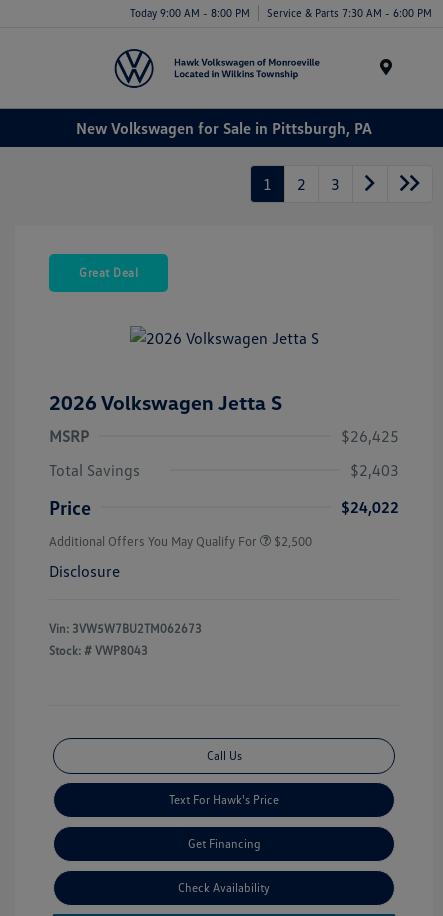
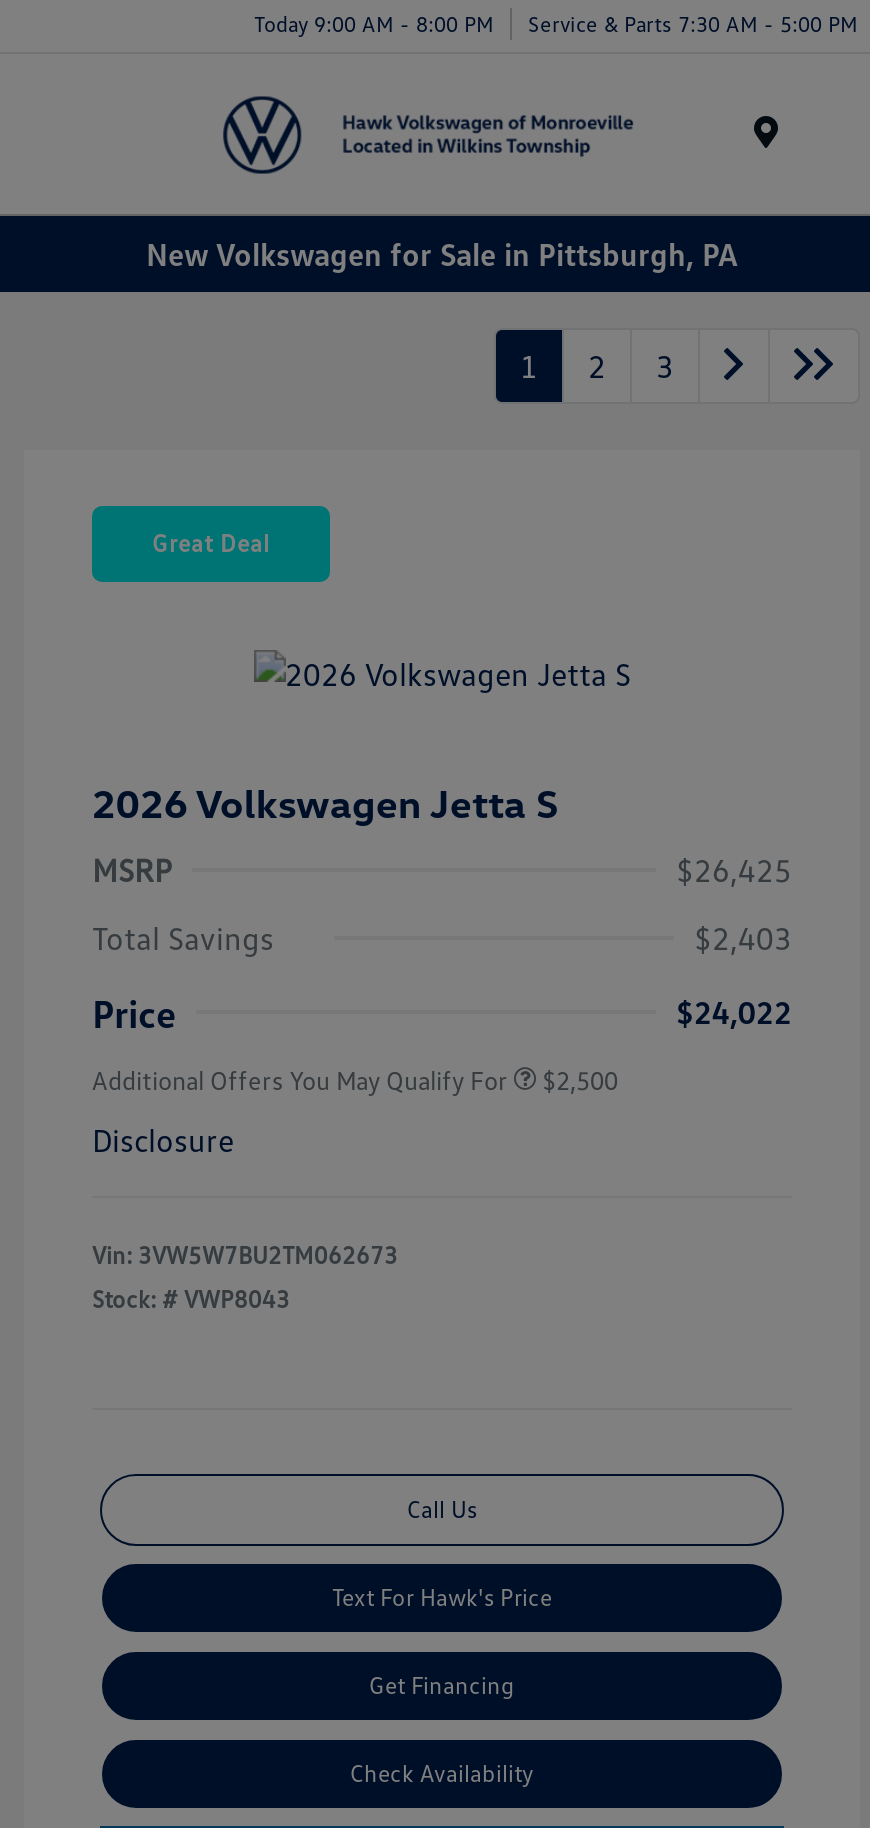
[267,5,432,18] Service & Parts 7:30 AM - 6:00 PM -> [528,9,858,35] Service & Parts 7:30 AM - 5:00 PM

